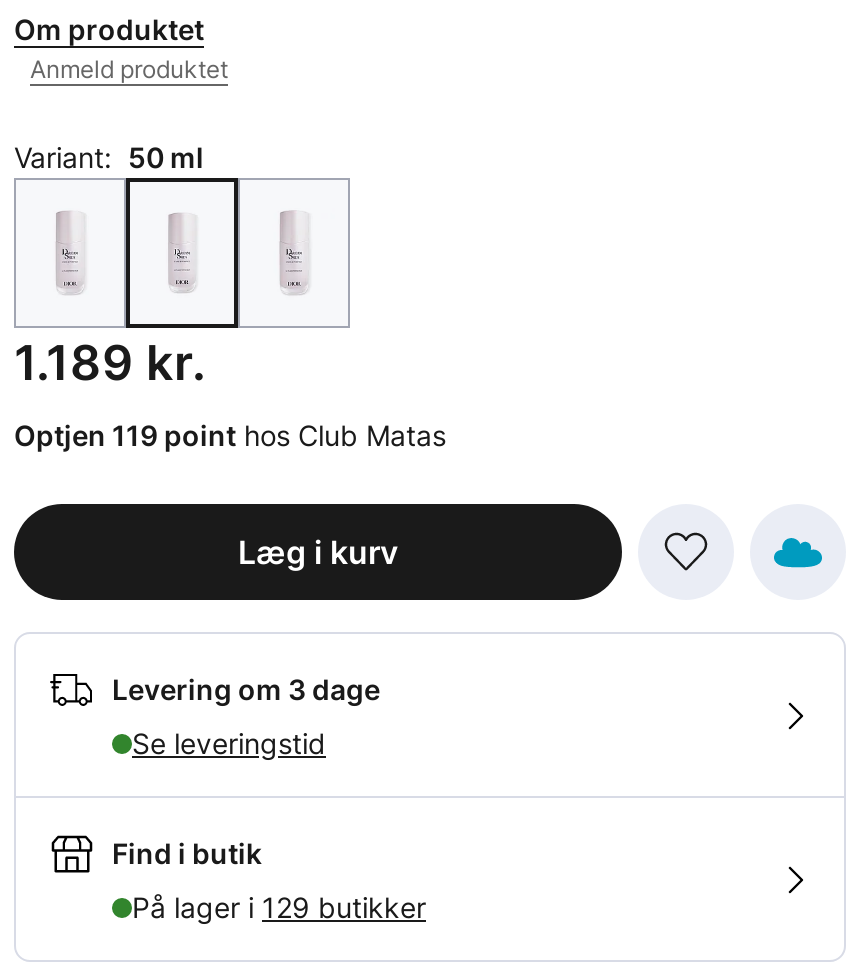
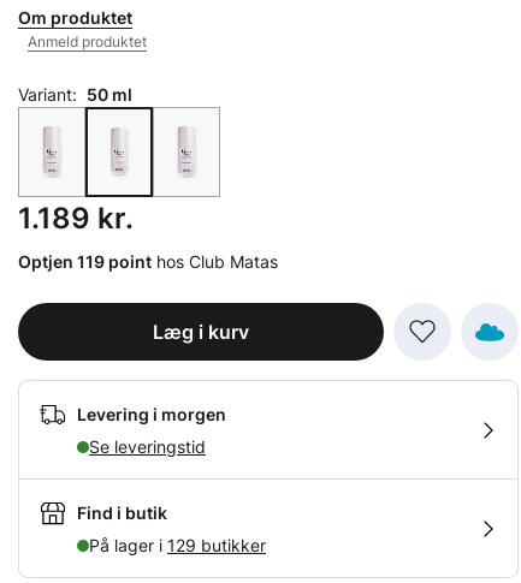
[112,672,380,706] Levering om 3 dage -> [77,404,226,424] Levering i morgen

